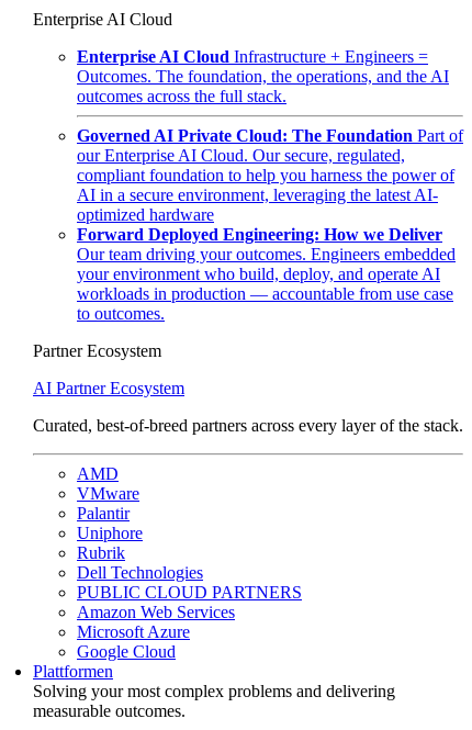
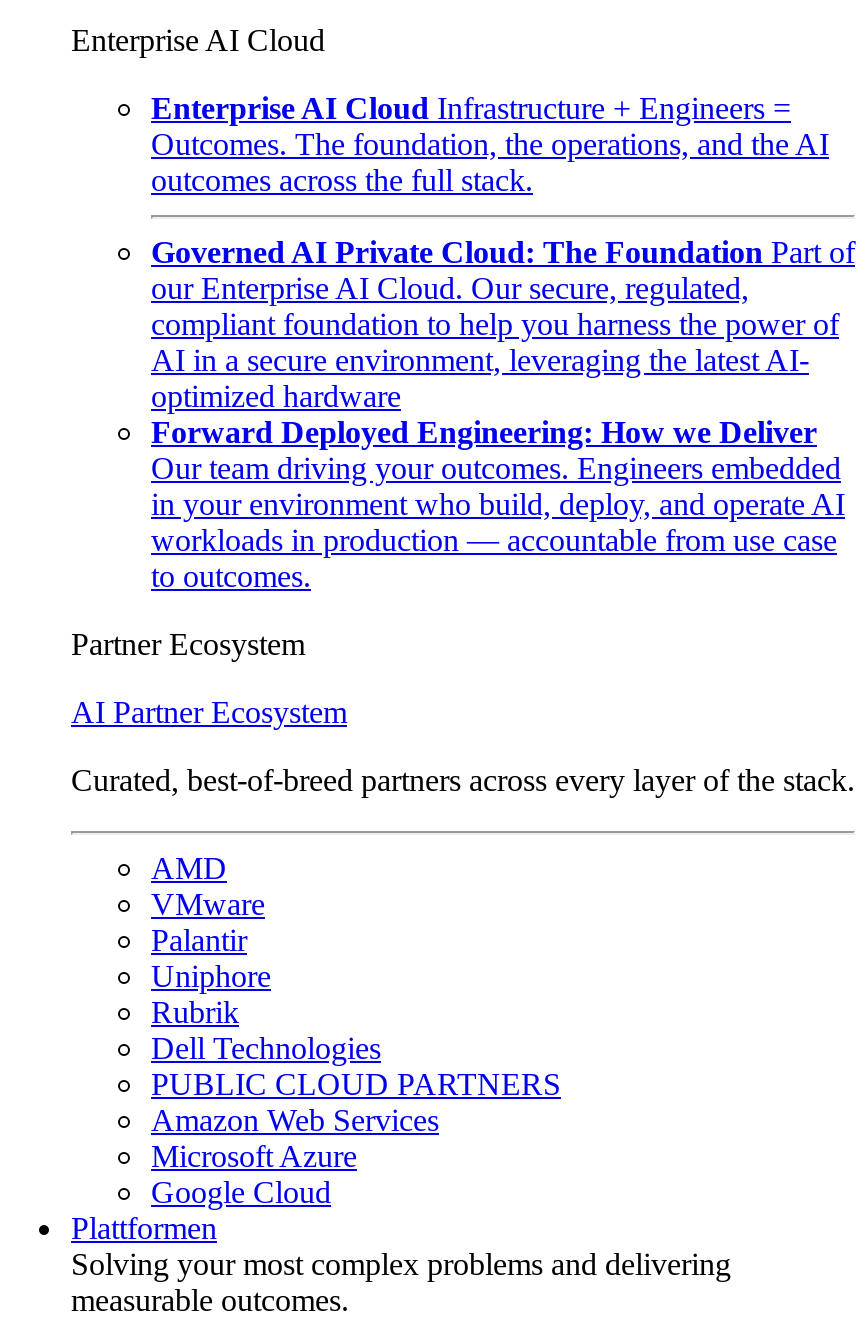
[77,265,440,283] your environment who build, deploy, and operate AI -> [151,487,845,521] in your environment who build, deploy, and operate AI

